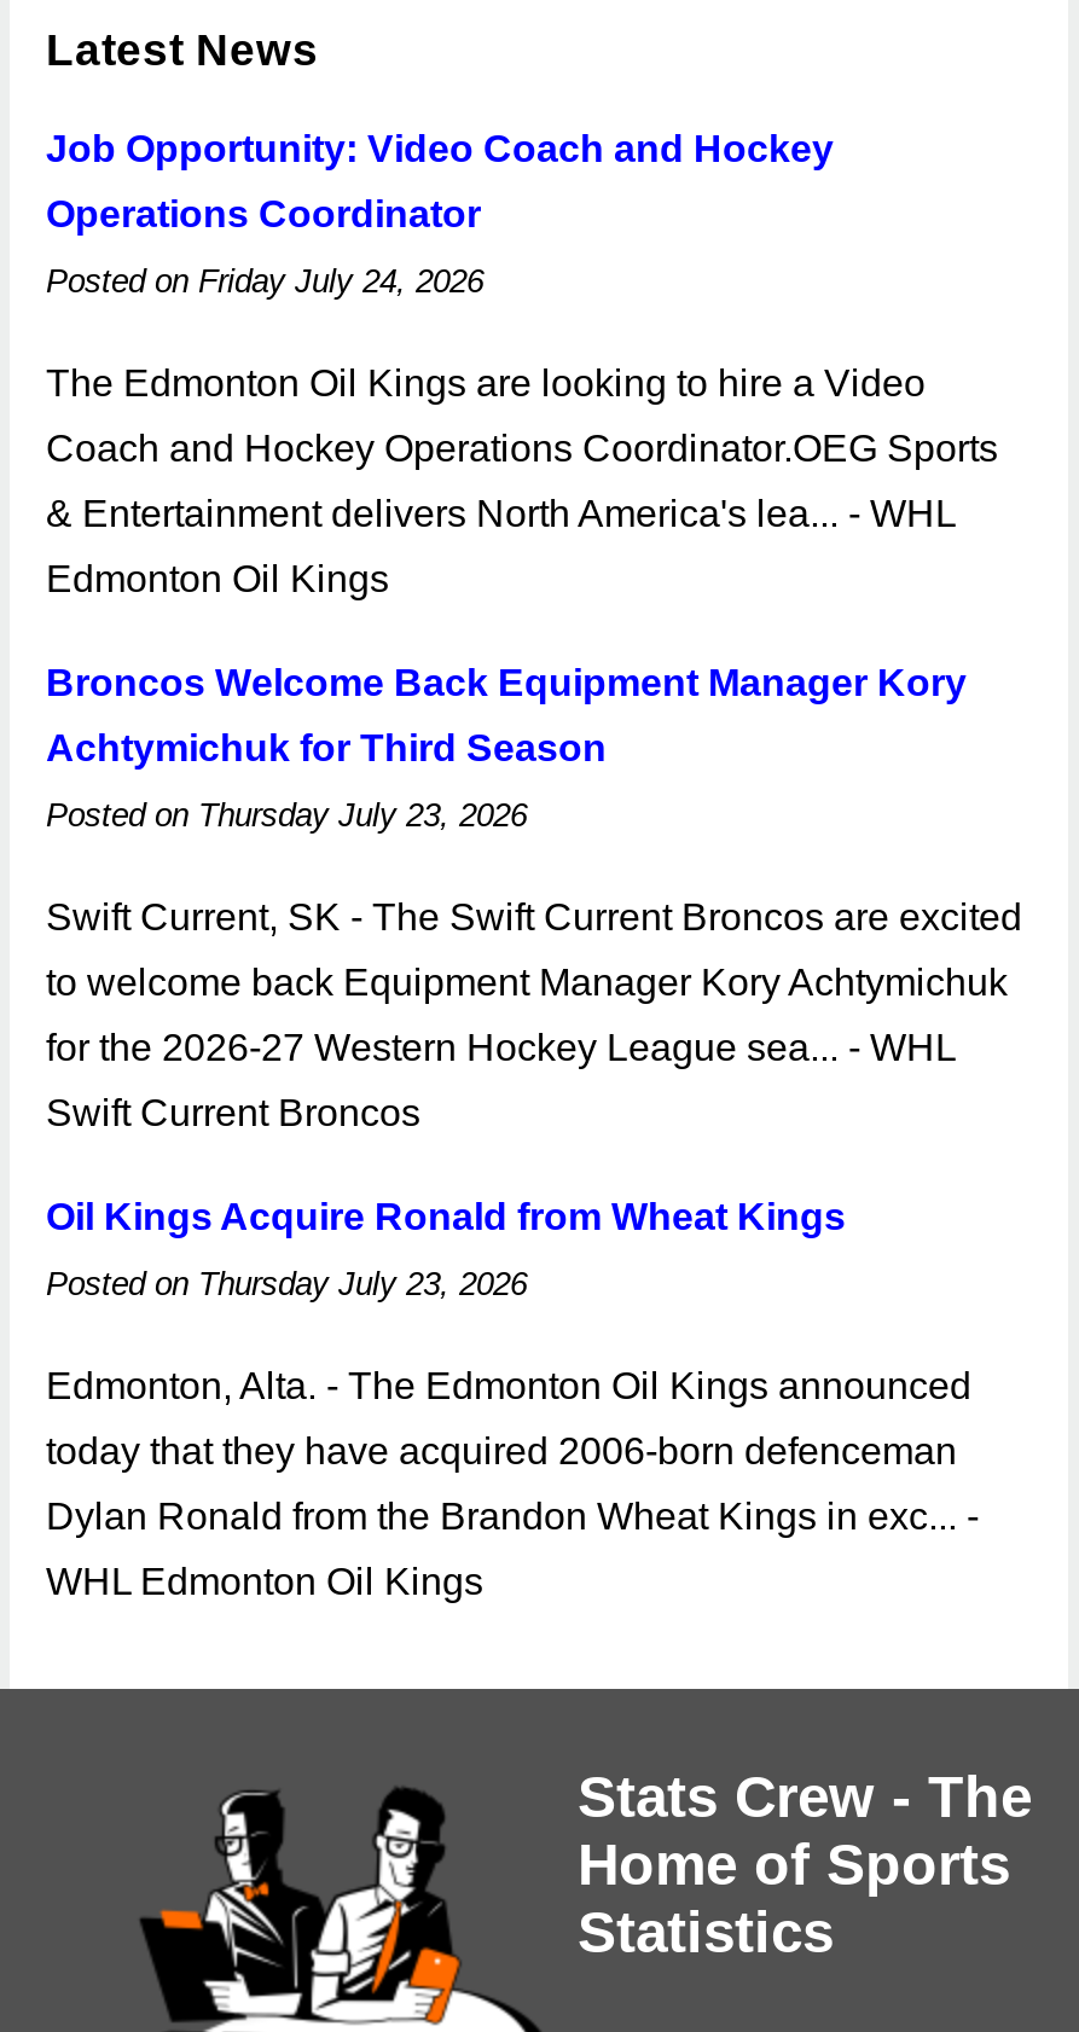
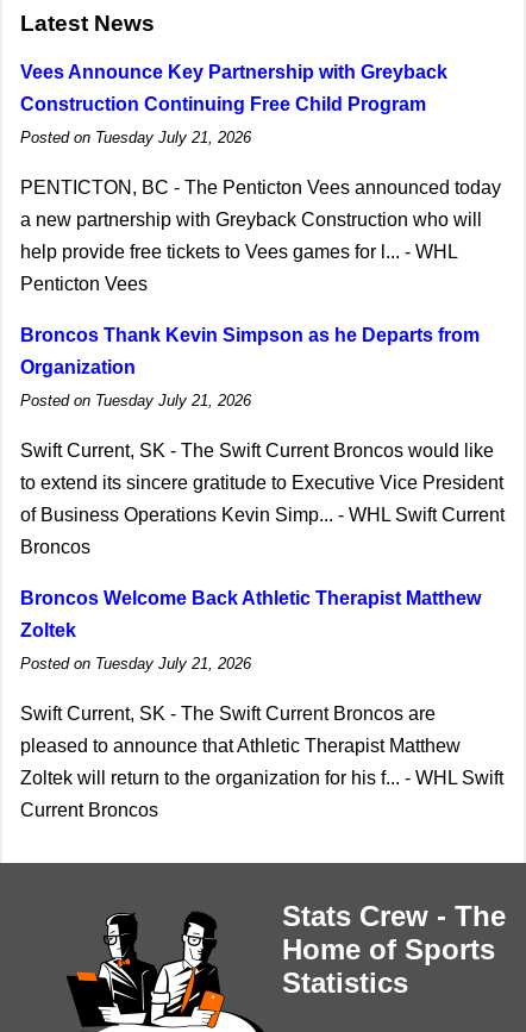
[46,128,1022,1602] Job Opportunity: Video Coach and Hockey | Operations Coordinator | Posted on Friday July 24, 2026 | The Edmonton Oil Kings are looking to hire a Video | Coach and Hockey Operations Coordinator.OEG Sports | & Entertainment delivers North America's lea... - WHL | Edmonton Oil Kings | Broncos Welcome Back Equipment Manager Kory | Achtymichuk for Third Season | Posted on Thursday July 23, 2026 | Swift Current, SK - The Swift Current Broncos are excited | to welcome back Equipment Manager Kory Achtymichuk | for the 2026-27 Western Hockey League sea... - WHL | Swift Current Broncos | Oil Kings Acquire Ronald from Wheat Kings | Posted on Thursday July 23, 2026 | Edmonton, Alta. - The Edmonton Oil Kings announced | today that they have acquired 2006-born defenceman | Dylan Ronald from the Brandon Wheat Kings in exc... - | WHL Edmonton Oil Kings -> [20,62,505,820] Vees Announce Key Partnership with Greyback | Construction Continuing Free Child Program | Posted on Tuesday July 21, 2026 | PENTICTON, BC - The Penticton Vees announced today | a new partnership with Greyback Construction who will | help provide free tickets to Vees games for l... - WHL | Penticton Vees | Broncos Thank Kevin Simpson as he Departs from | Organization | Posted on Tuesday July 21, 2026 | Swift Current, SK - The Swift Current Broncos would like | to extend its sincere gratitude to Executive Vice President | of Business Operations Kevin Simp... - WHL Swift Current | Broncos | Broncos Welcome Back Athletic Therapist Matthew | Zoltek | Posted on Tuesday July 21, 2026 | Swift Current, SK - The Swift Current Broncos are | pleased to announce that Athletic Therapist Matthew | Zoltek will return to the organization for his f... - WHL Swift | Current Broncos

